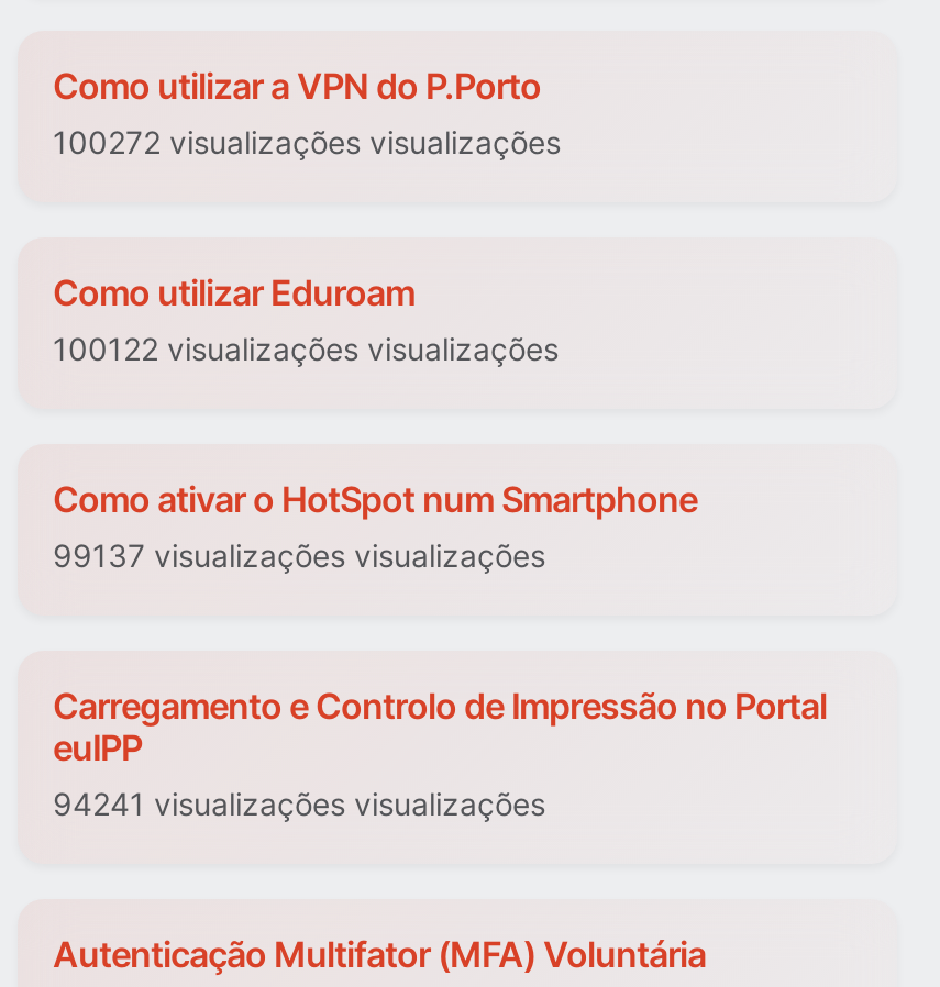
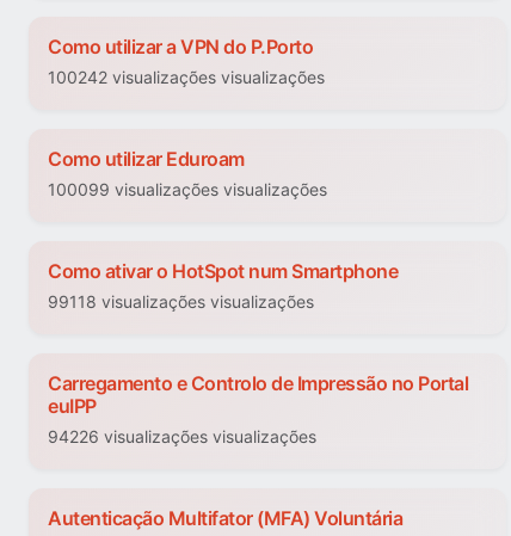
[53,124,561,162] 100272 visualizações visualizações -> [48,67,325,88] 100242 visualizações visualizações
[53,331,559,368] 100122 visualizações visualizações -> [48,180,327,200] 100099 visualizações visualizações
[53,537,545,575] 99137 visualizações visualizações -> [48,292,314,312] 99118 visualizações visualizações
[53,786,545,823] 94241 visualizações visualizações -> [48,427,316,447] 94226 visualizações visualizações

